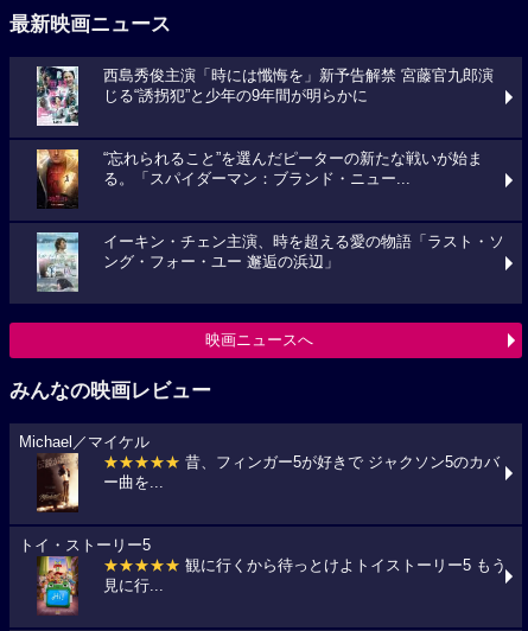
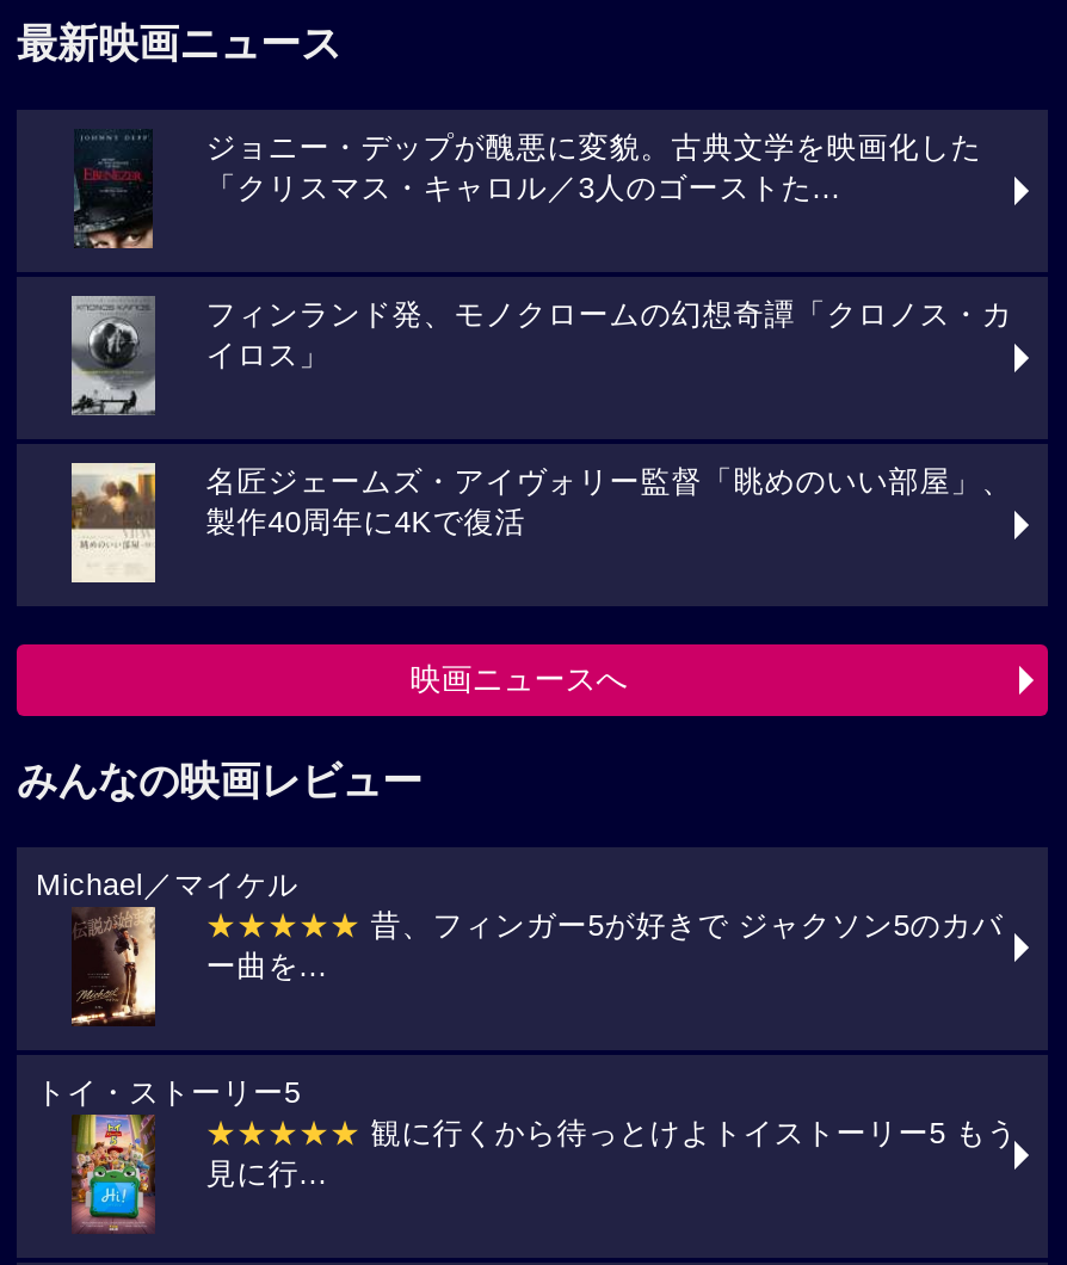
[36,65,494,127] [image] | 西島秀俊主演「時には懺悔を」新予告解禁 宮藤官九郎演 | じる“誘拐犯”と少年の9年間が明らかに -> [72,129,982,251] [image] | ジョニー・デップが醜悪に変貌。古典文学を映画化した | 「クリスマス・キャロル／3人のゴーストた...
[36,148,483,209] [image] | “忘れられること”を選んだピーターの新たな戦いが始ま | る。「スパイダーマン：ブランド・ニュー... -> [69,294,1013,418] [image] | フィンランド発、モノクロームの幻想奇譚「クロノス・カ | イロス」
[36,231,505,293] [image] | イーキン・チェン主演、時を超える愛の物語「ラスト・ソ | ング・フォー・ユー 邂逅の浜辺」 -> [69,461,1013,582] [image] | 名匠ジェームズ・アイヴォリー監督「眺めのいい部屋」、 | 製作40周年に4Kで復活

